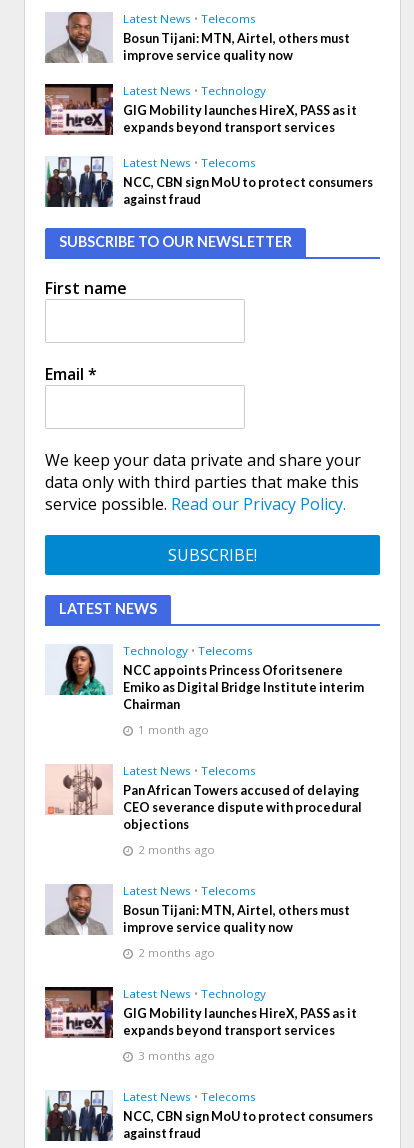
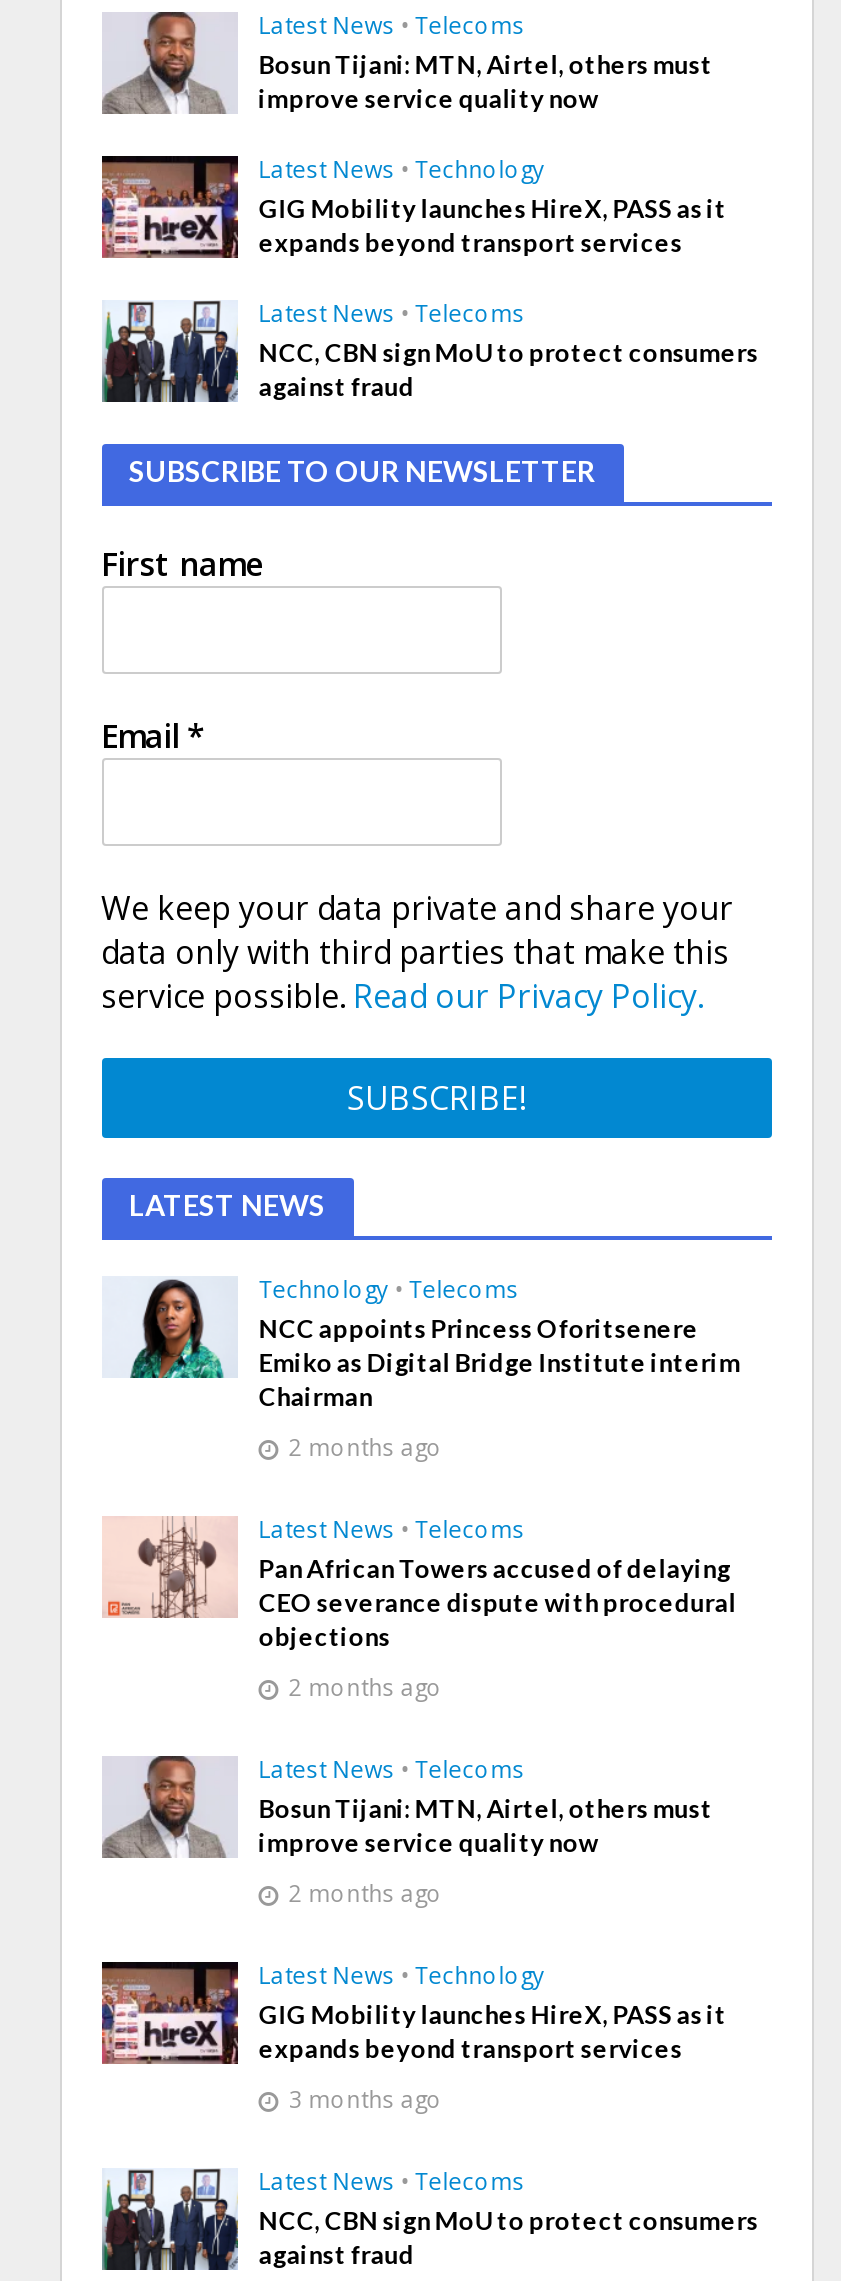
[138,722,209,737] 1 month ago -> [288,1431,442,1461] 2 months ago

